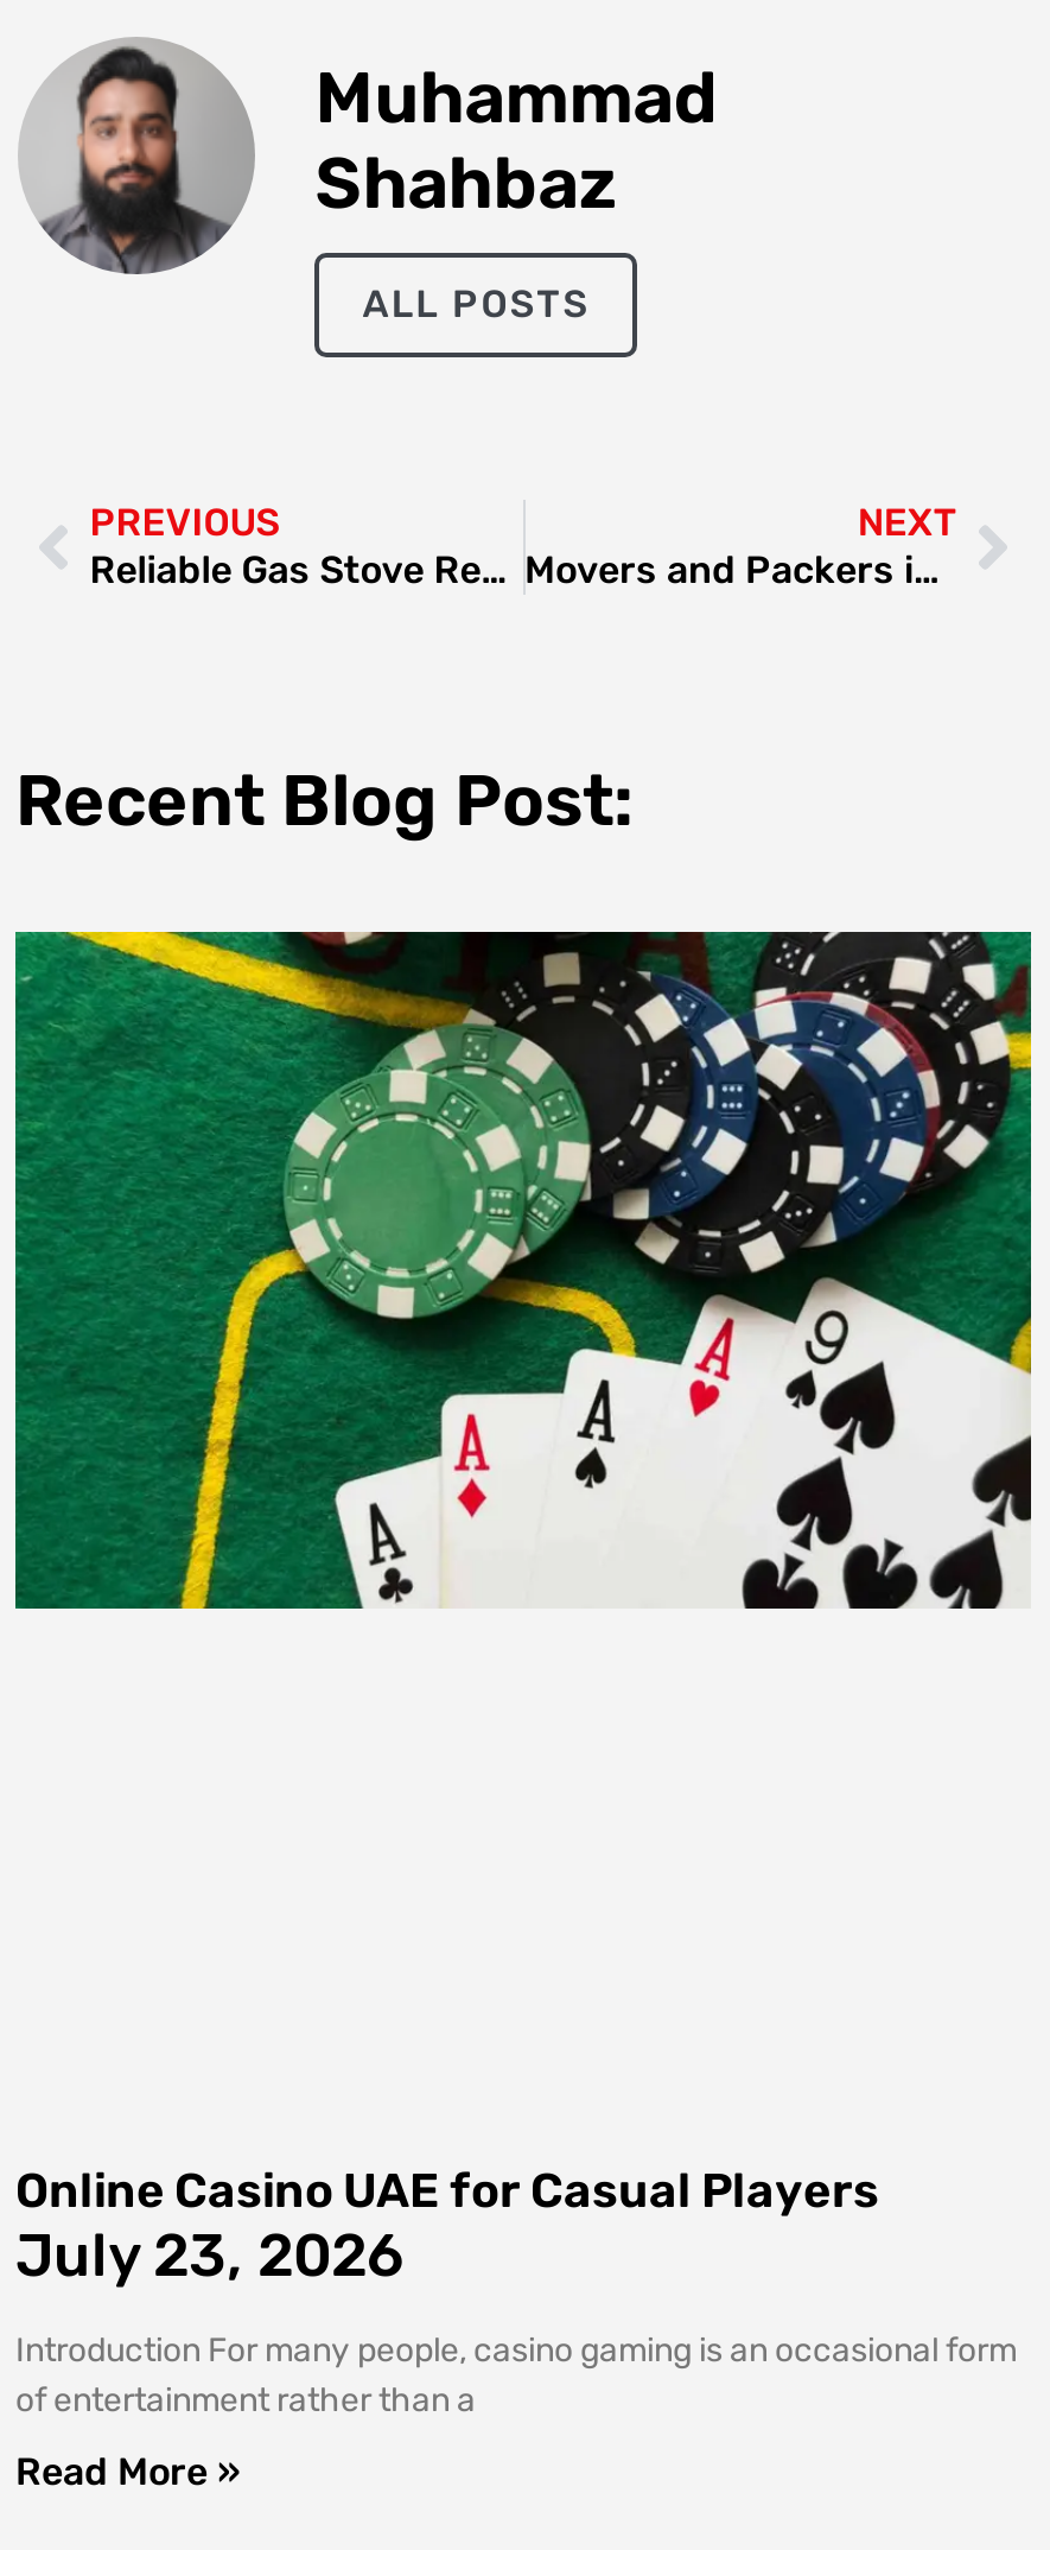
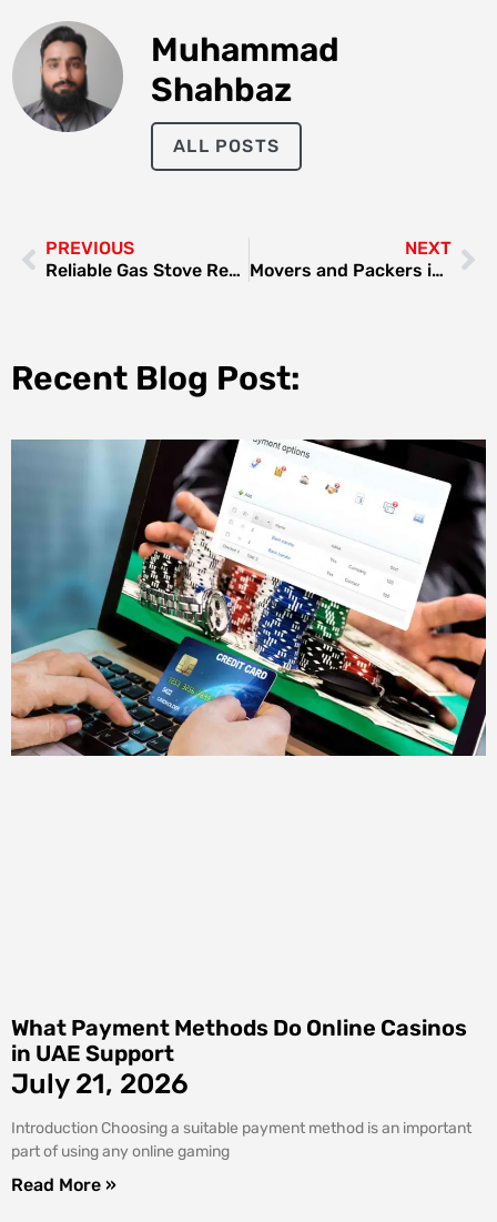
[13,930,1033,1611] [image] -> [10,438,487,757] [image]
[15,2162,879,2290] Online Casino UAE for Casual Players | July 23, 2026 -> [11,1015,467,1100] What Payment Methods Do Online Casinos | in UAE Support | July 21, 2026
[15,2331,1017,2421] Introduction For many people, casino gaming is an occasional form | of entertainment rather than a -> [11,1119,471,1161] Introduction Choosing a suitable payment method is an important | part of using any online gaming

